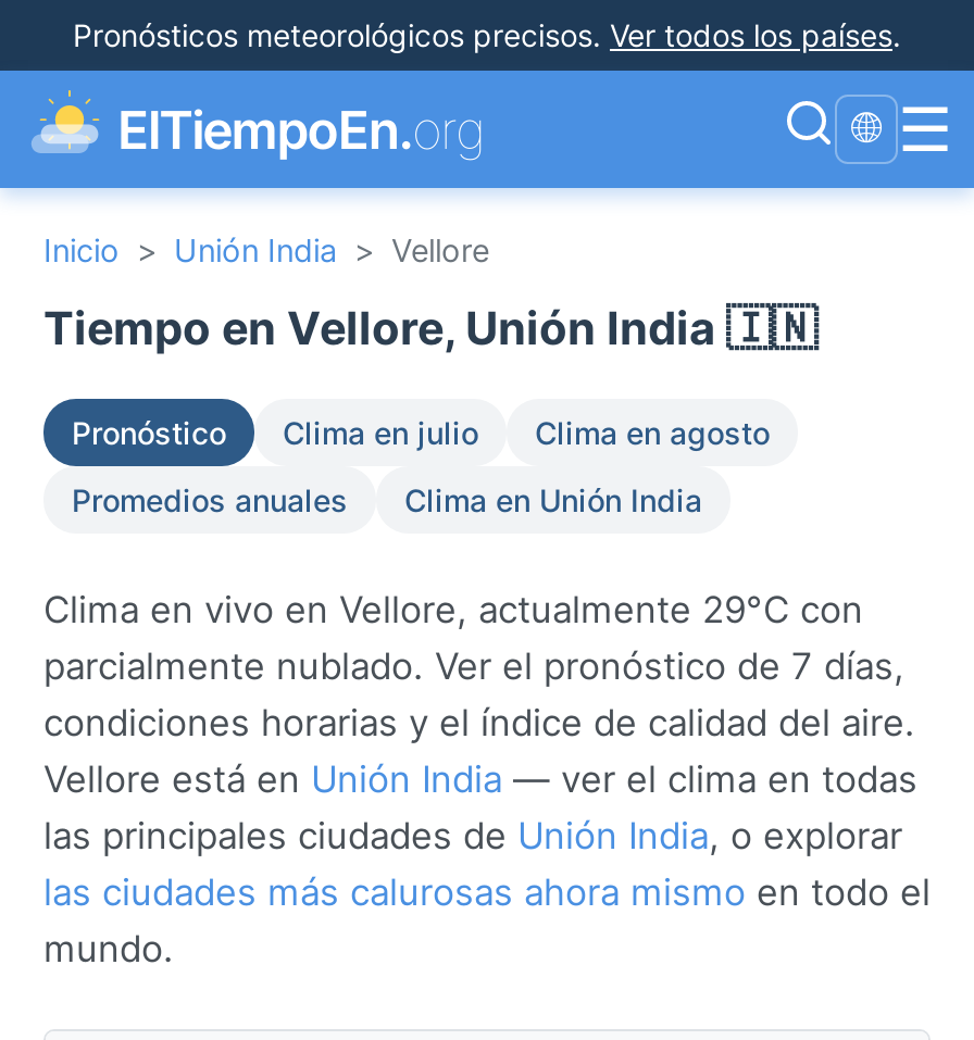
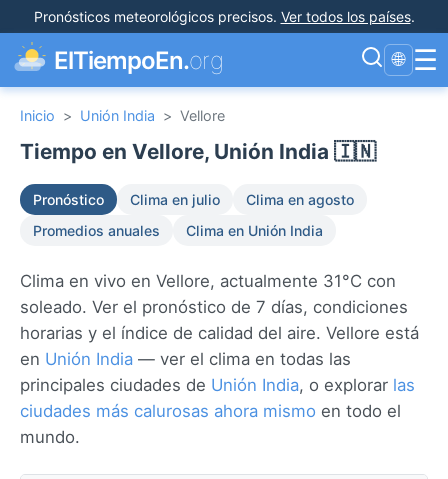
[43,588,931,914] Clima en vivo en Vellore, actualmente 29°C con | parcialmente nublado. Ver el pronóstico de 7 días, | condiciones horarias y el índice de calidad del aire. | Vellore está en Unión India — ver el clima en todas | las principales ciudades de Unión India, o explorar | las ciudades más calurosas ahora mismo en todo el -> [20,271,419,421] Clima en vivo en Vellore, actualmente 31°C con | soleado. Ver el pronóstico de 7 días, condiciones | horarias y el índice de calidad del aire. Vellore está | en Unión India — ver el clima en todas las | principales ciudades de Unión India, o explorar las | ciudades más calurosas ahora mismo en todo el

